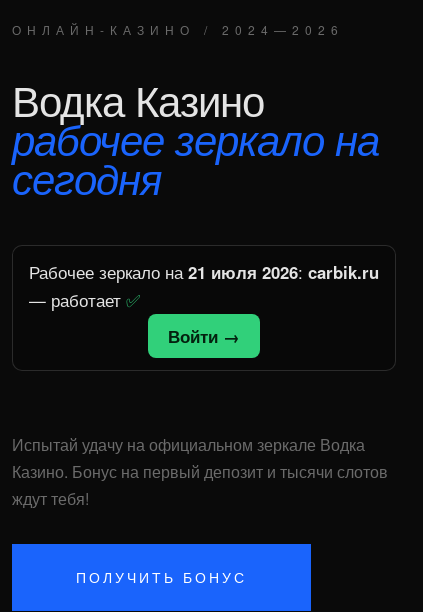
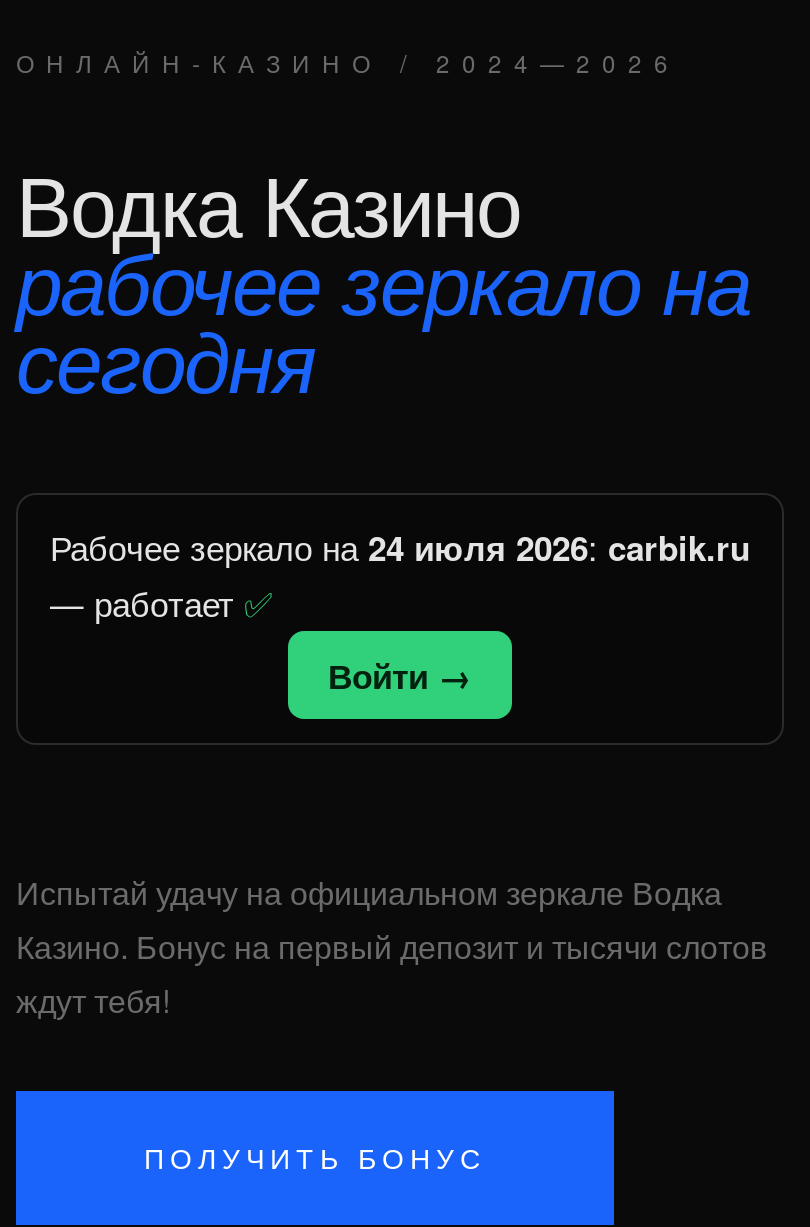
[29,260,379,284] Рабочее зеркало на 21 июля 2026: carbik.ru -> [50,522,750,570] Рабочее зеркало на 24 июля 2026: carbik.ru

